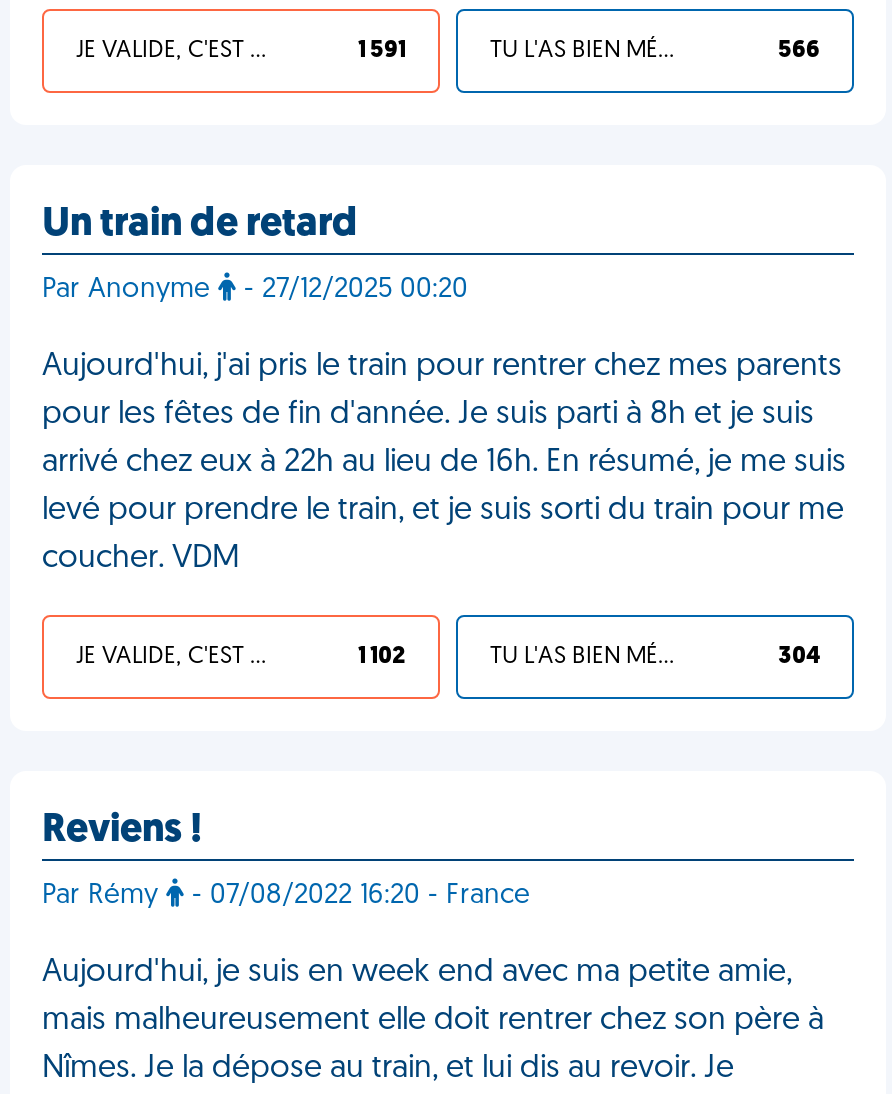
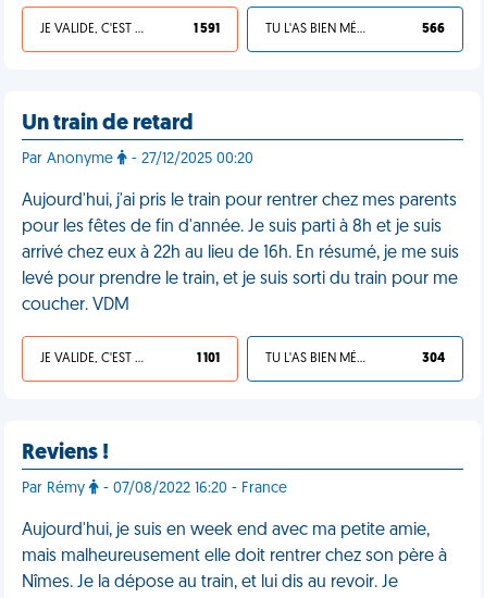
[358,645,406,669] 1 102 -> [197,352,220,365] 1 101

